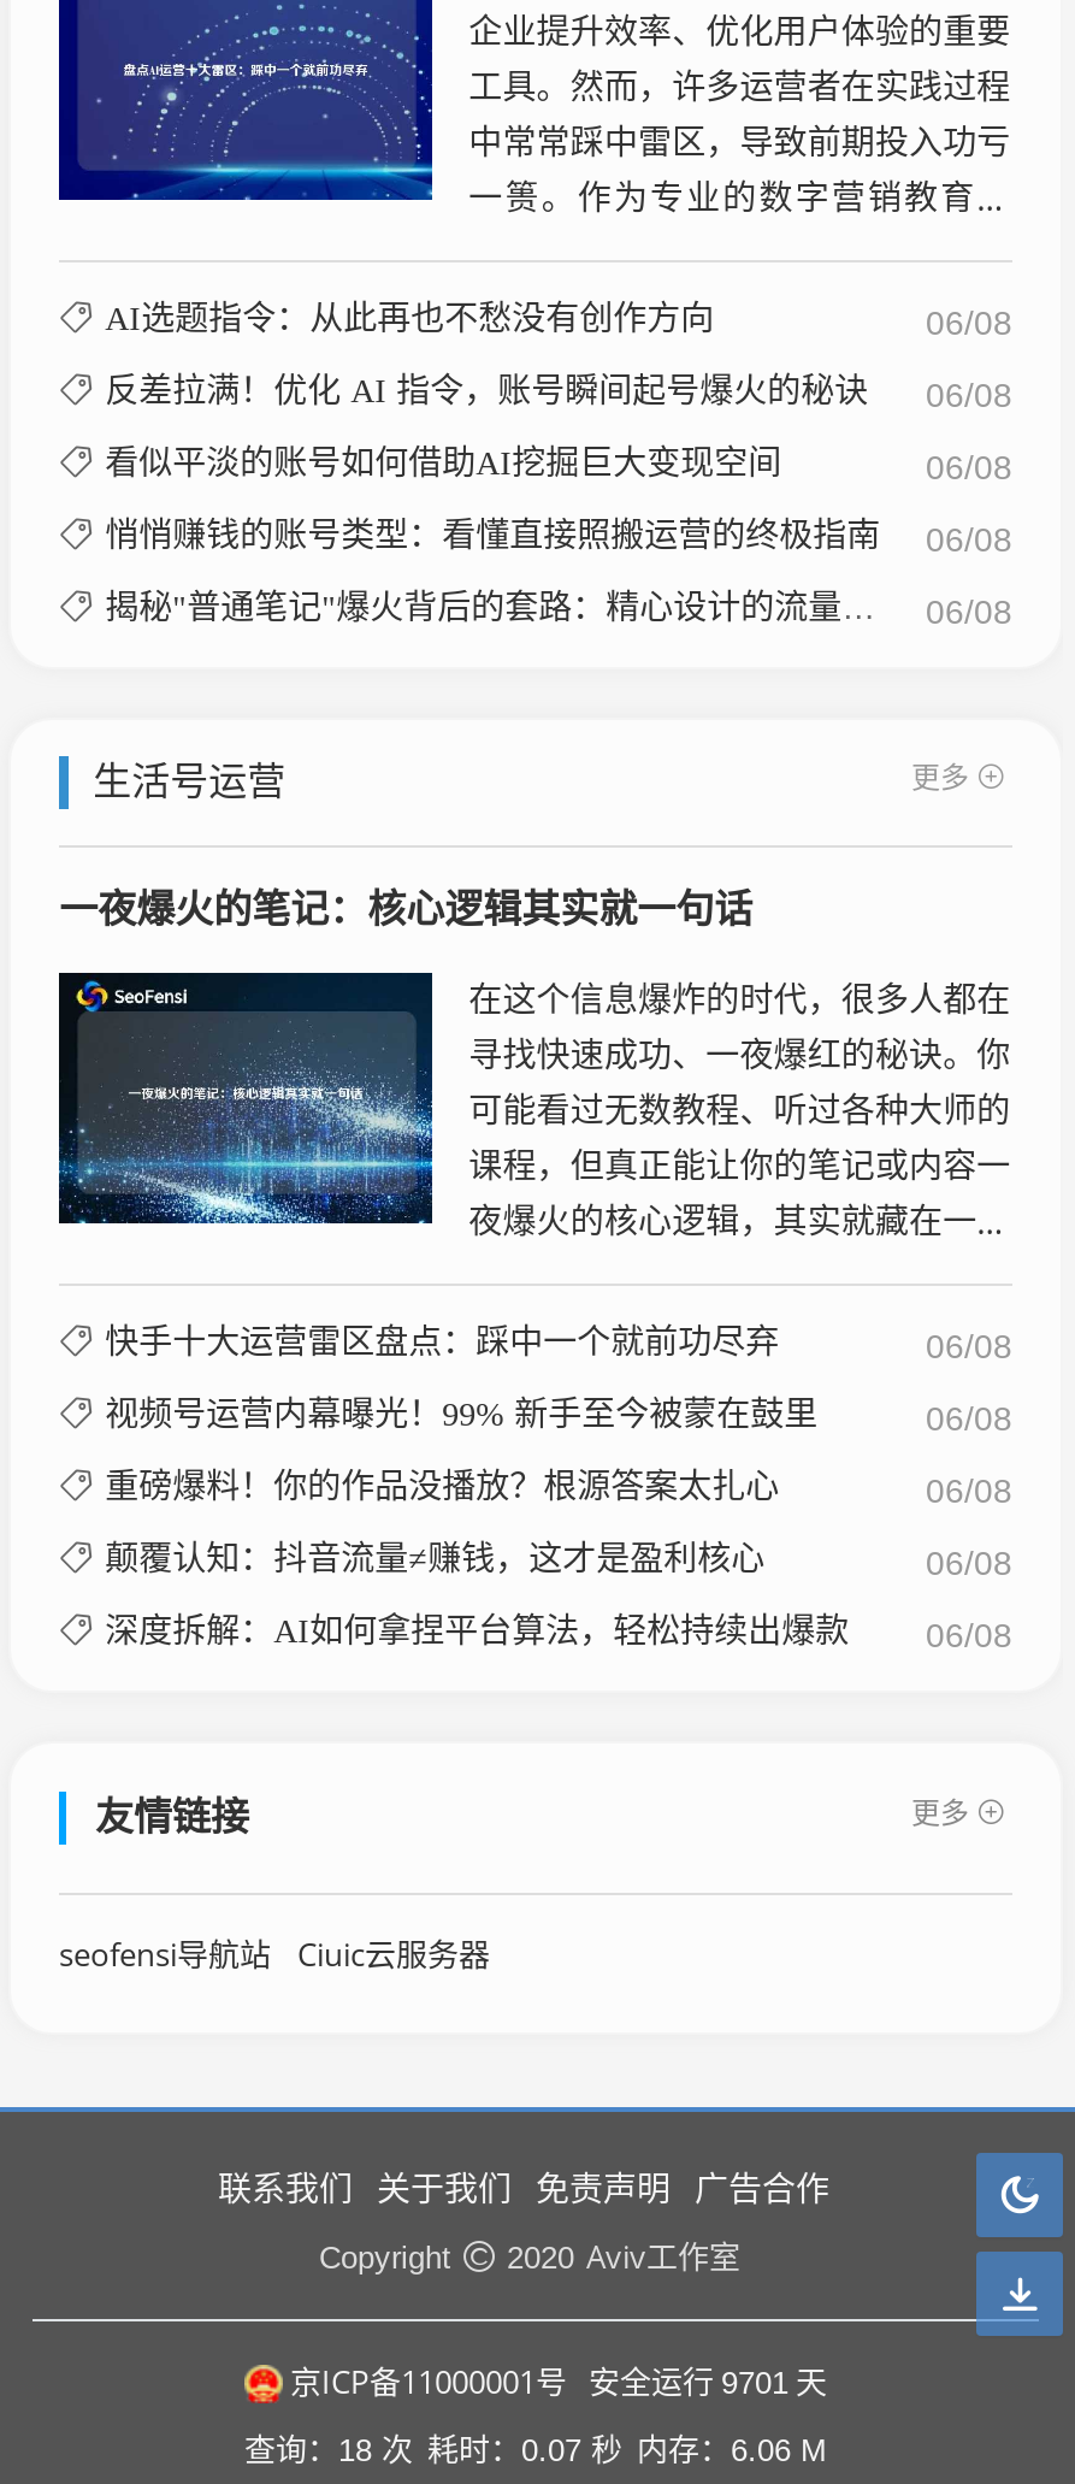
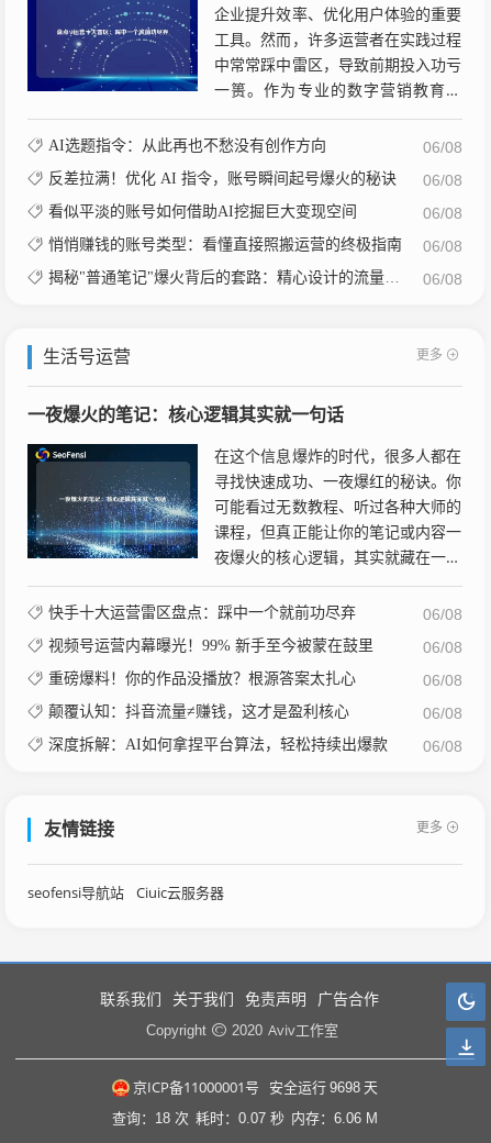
[290,2361,827,2404] 京ICP备11000001号 安全运行 9701 天 -> [133,1077,378,1097] 京ICP备11000001号 安全运行 9698 天

